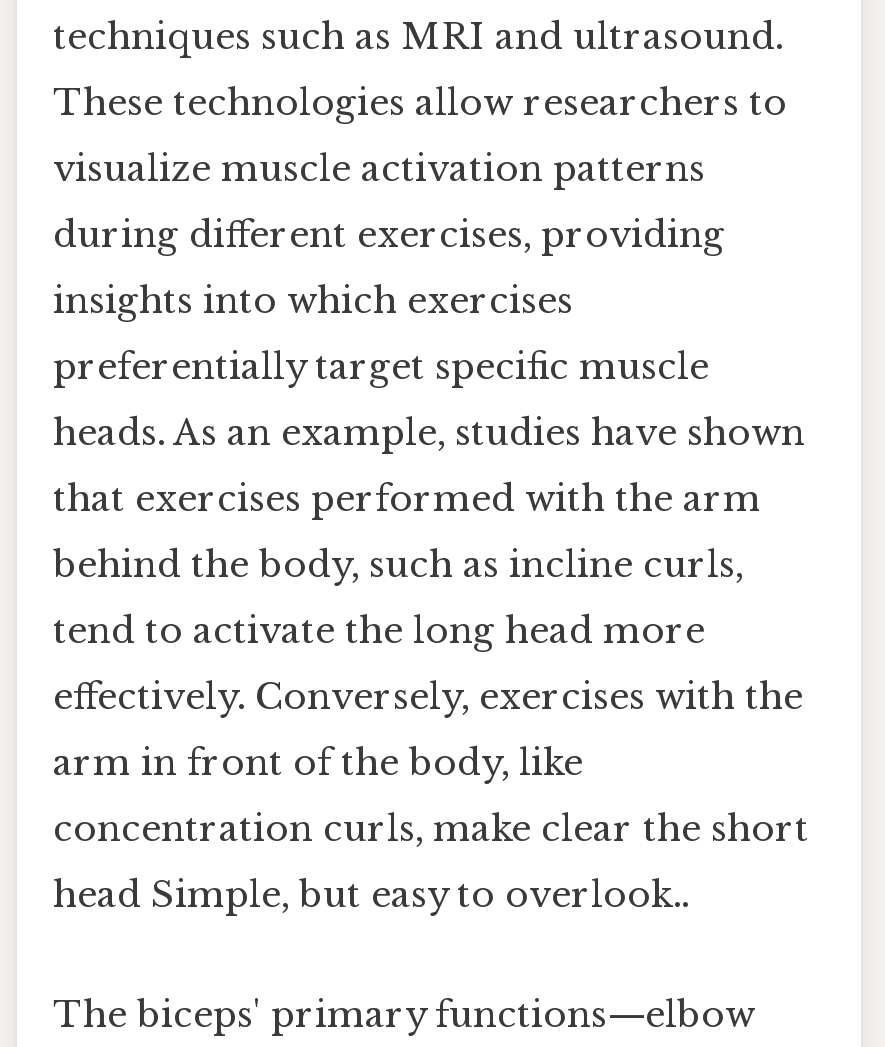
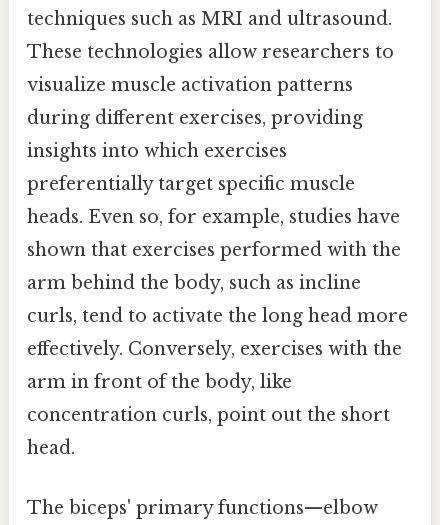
[53,412,805,456] heads. As an example, studies have shown -> [27,206,400,228] heads. Even so, for example, studies have
[53,478,761,522] that exercises performed with the arm -> [27,239,401,261] shown that exercises performed with the
[53,544,743,588] behind the body, such as incline curls, -> [27,272,361,294] arm behind the body, such as incline
[53,610,705,654] tend to activate the long head more -> [27,305,408,327] curls, tend to activate the long head more
[53,808,809,852] concentration curls, make clear the short -> [27,404,390,426] concentration curls, point out the short
[53,874,689,918] head Simple, but easy to overlook.. -> [27,437,75,459] head.

